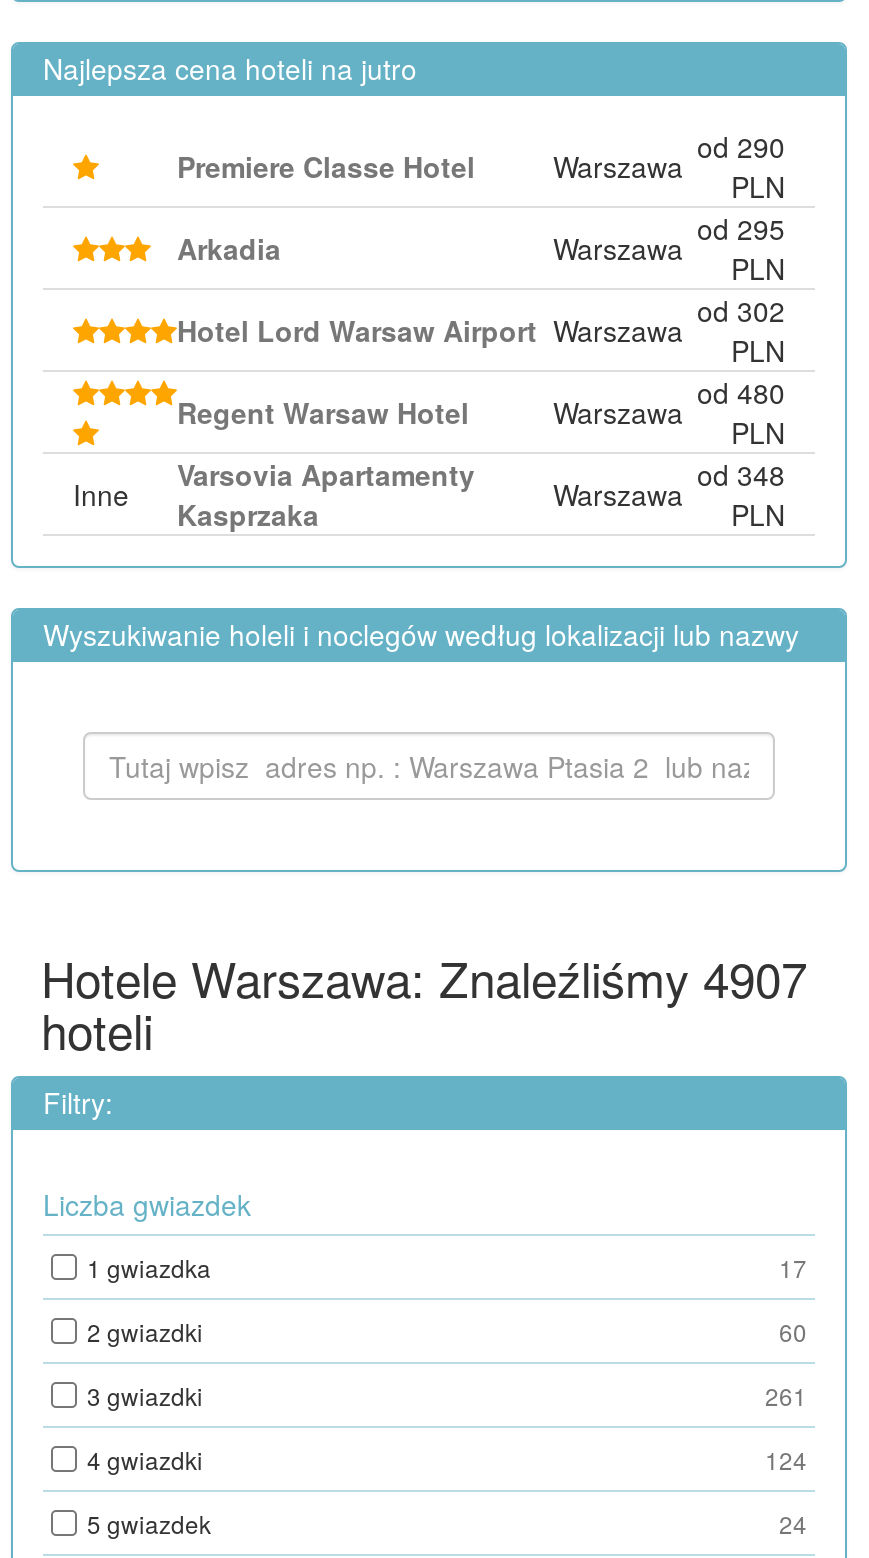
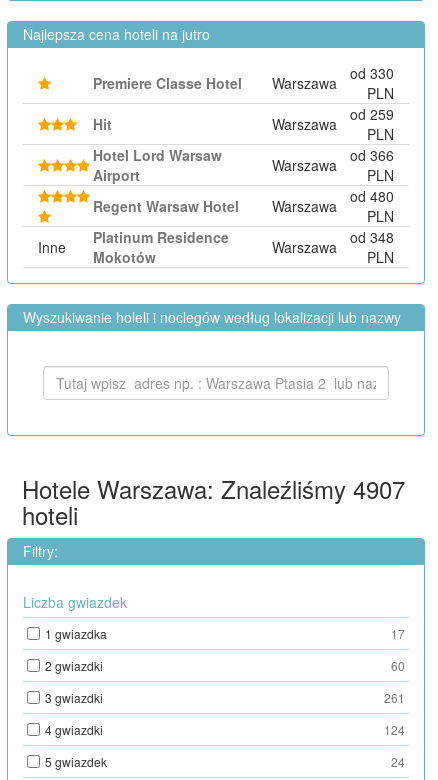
[553,126,785,186] Warszawa od 290 -> [272,63,394,93] Warszawa | od 330
[177,208,785,268] Arkadia | Warszawa od 295 -> [93,104,394,134] Hit | Warszawa | od 259
[177,290,785,350] Hotel Lord Warsaw Airport Warszawa od 302 -> [93,145,394,185] Hotel Lord Warsaw | Airport | Warszawa | od 366
[177,454,785,534] Varsovia Apartamenty | Kasprzaka | Warszawa od 348 -> [93,227,394,267] Platinum Residence | Mokotów | Warszawa | od 348

